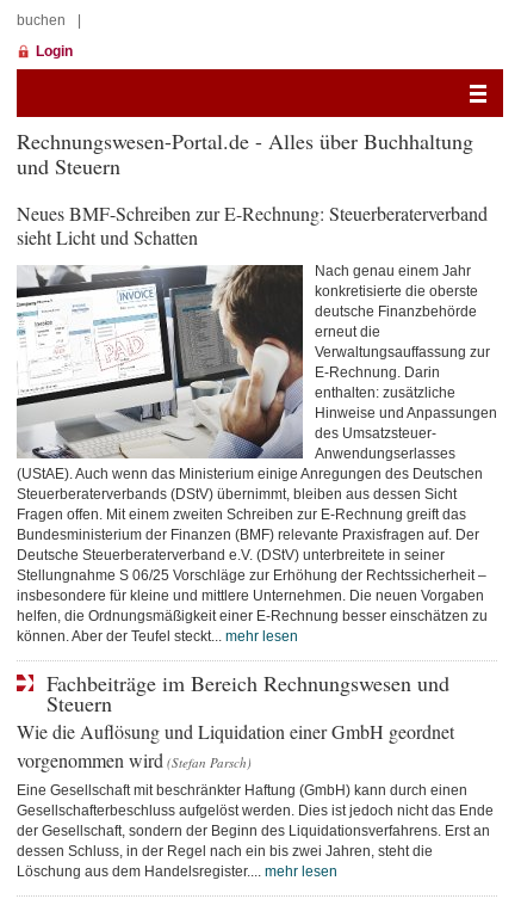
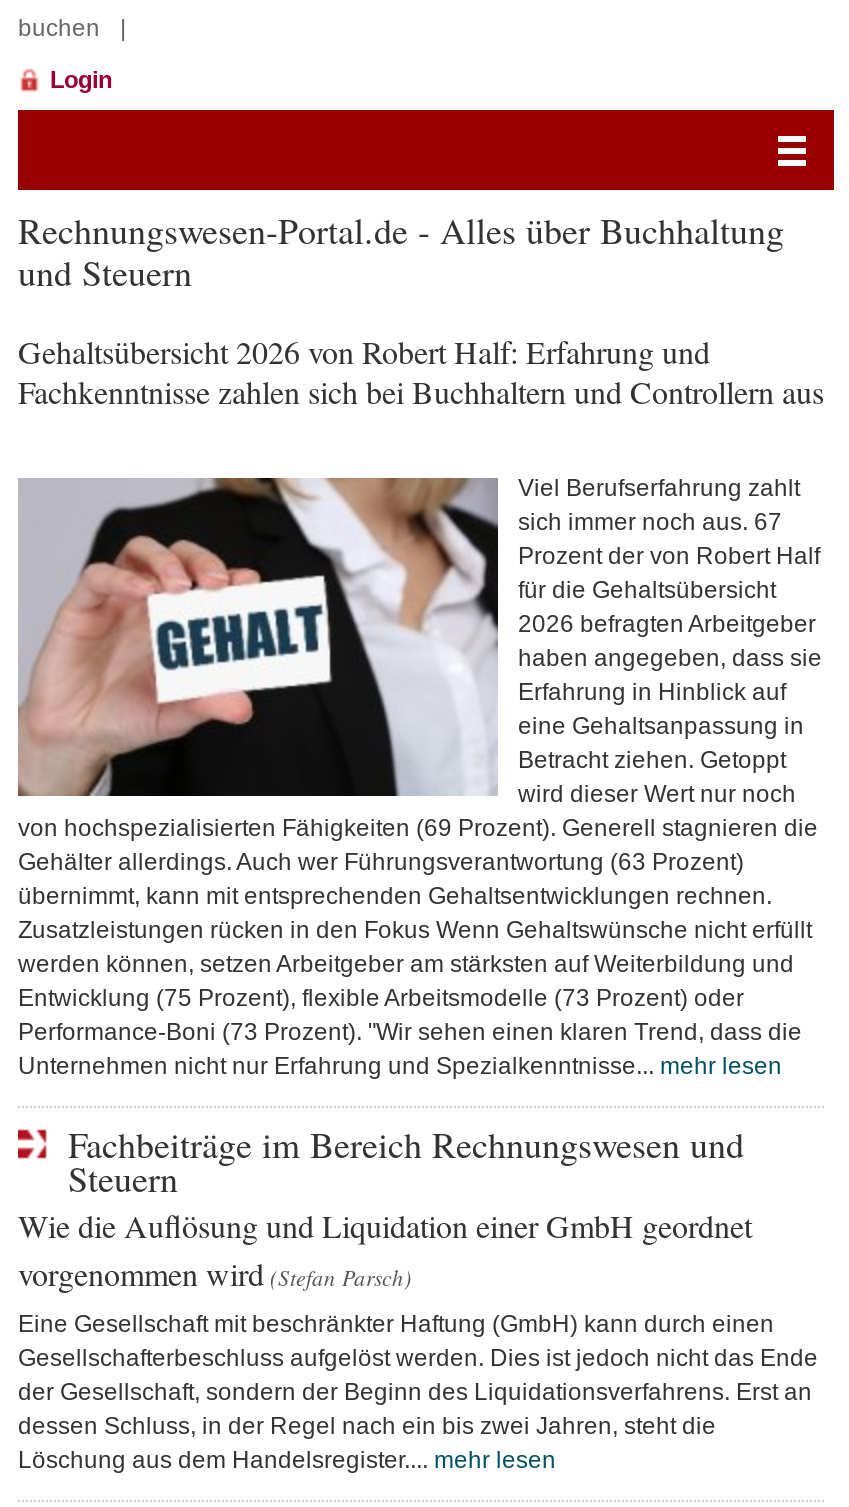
[17,201,488,250] Neues BMF-Schreiben zur E-Rechnung: Steuerberaterverband | sieht Licht und Schatten -> [18,330,824,412] Gehaltsübersicht 2026 von Robert Half: Erfahrung und | Fachkenntnisse zahlen sich bei Buchhaltern und Controllern aus
[17,263,497,645] [image] | Nach genau einem Jahr | konkretisierte die oberste | deutsche Finanzbehörde | erneut die | Verwaltungsauffassung zur | E-Rechnung. Darin | enthalten: zusätzliche | Hinweise und Anpassungen | des Umsatzsteuer- | Anwendungserlasses | (UStAE). Auch wenn das Ministerium einige Anregungen des Deutschen | Steuerberaterverbands (DStV) übernimmt, bleiben aus dessen Sicht | Fragen offen. Mit einem zweiten Schreiben zur E-Rechnung greift das | Bundesministerium der Finanzen (BMF) relevante Praxisfragen auf. Der | Deutsche Steuerberaterverband e.V. (DStV) unterbreitete in seiner | Stellungnahme S 06/25 Vorschläge zur Erhöhung der Rechtssicherheit – | insbesondere für kleine und mittlere Unternehmen. Die neuen Vorgaben | helfen, die Ordnungsmäßigkeit einer E-Rechnung besser einschätzen zu | können. Aber der Teufel steckt... mehr lesen -> [18,444,822,1080] [image] | Viel Berufserfahrung zahlt | sich immer noch aus. 67 | Prozent der von Robert Half | für die Gehaltsübersicht | 2026 befragten Arbeitgeber | haben angegeben, dass sie | Erfahrung in Hinblick auf | eine Gehaltsanpassung in | Betracht ziehen. Getoppt | wird dieser Wert nur noch | von hochspezialisierten Fähigkeiten (69 Prozent). Generell stagnieren die | Gehälter allerdings. Auch wer Führungsverantwortung (63 Prozent) | übernimmt, kann mit entsprechenden Gehaltsentwicklungen rechnen. | Zusatzleistungen rücken in den Fokus Wenn Gehaltswünsche nicht erfüllt | werden können, setzen Arbeitgeber am stärksten auf Weiterbildung und | Entwicklung (75 Prozent), flexible Arbeitsmodelle (73 Prozent) oder | Performance-Boni (73 Prozent). "Wir sehen einen klaren Trend, dass die | Unternehmen nicht nur Erfahrung und Spezialkenntnisse... mehr lesen

